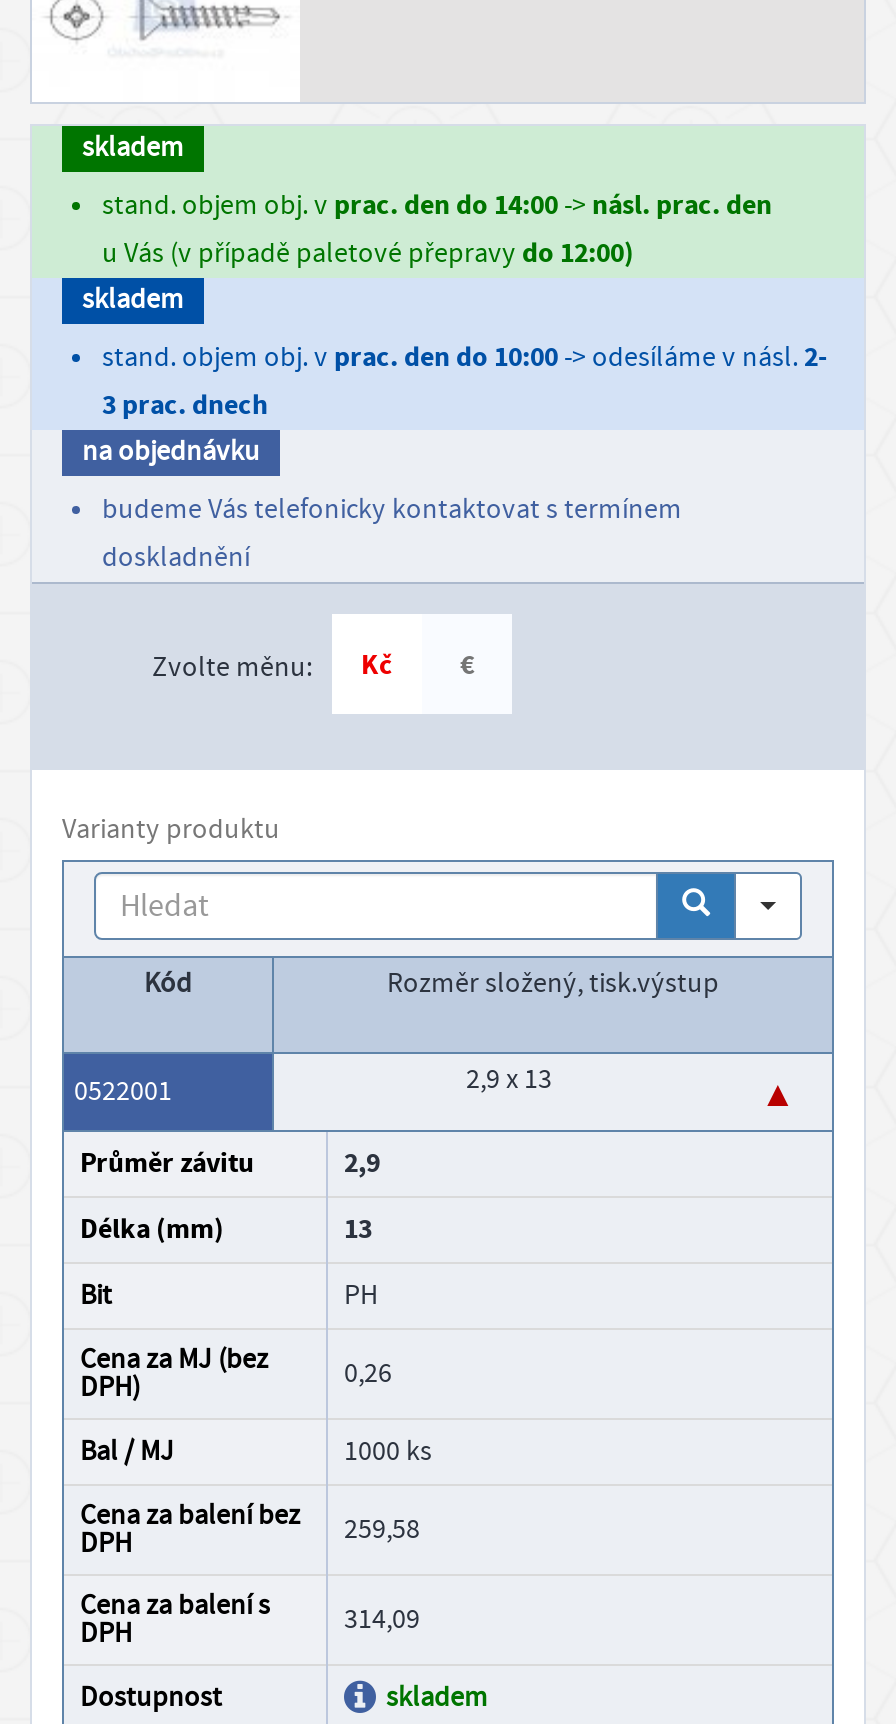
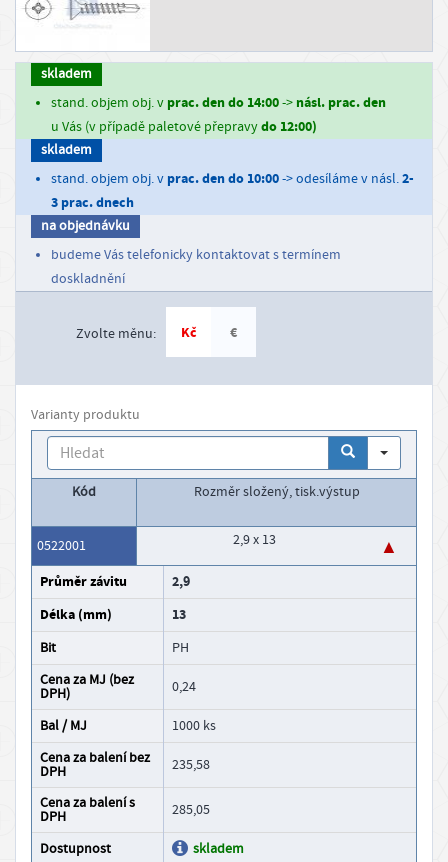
[344,1357,392,1393] 0,26 -> [172,678,196,696] 0,24
[344,1513,420,1549] 259,58 -> [172,756,210,774] 235,58
[344,1603,420,1639] 314,09 -> [172,801,210,819] 285,05

